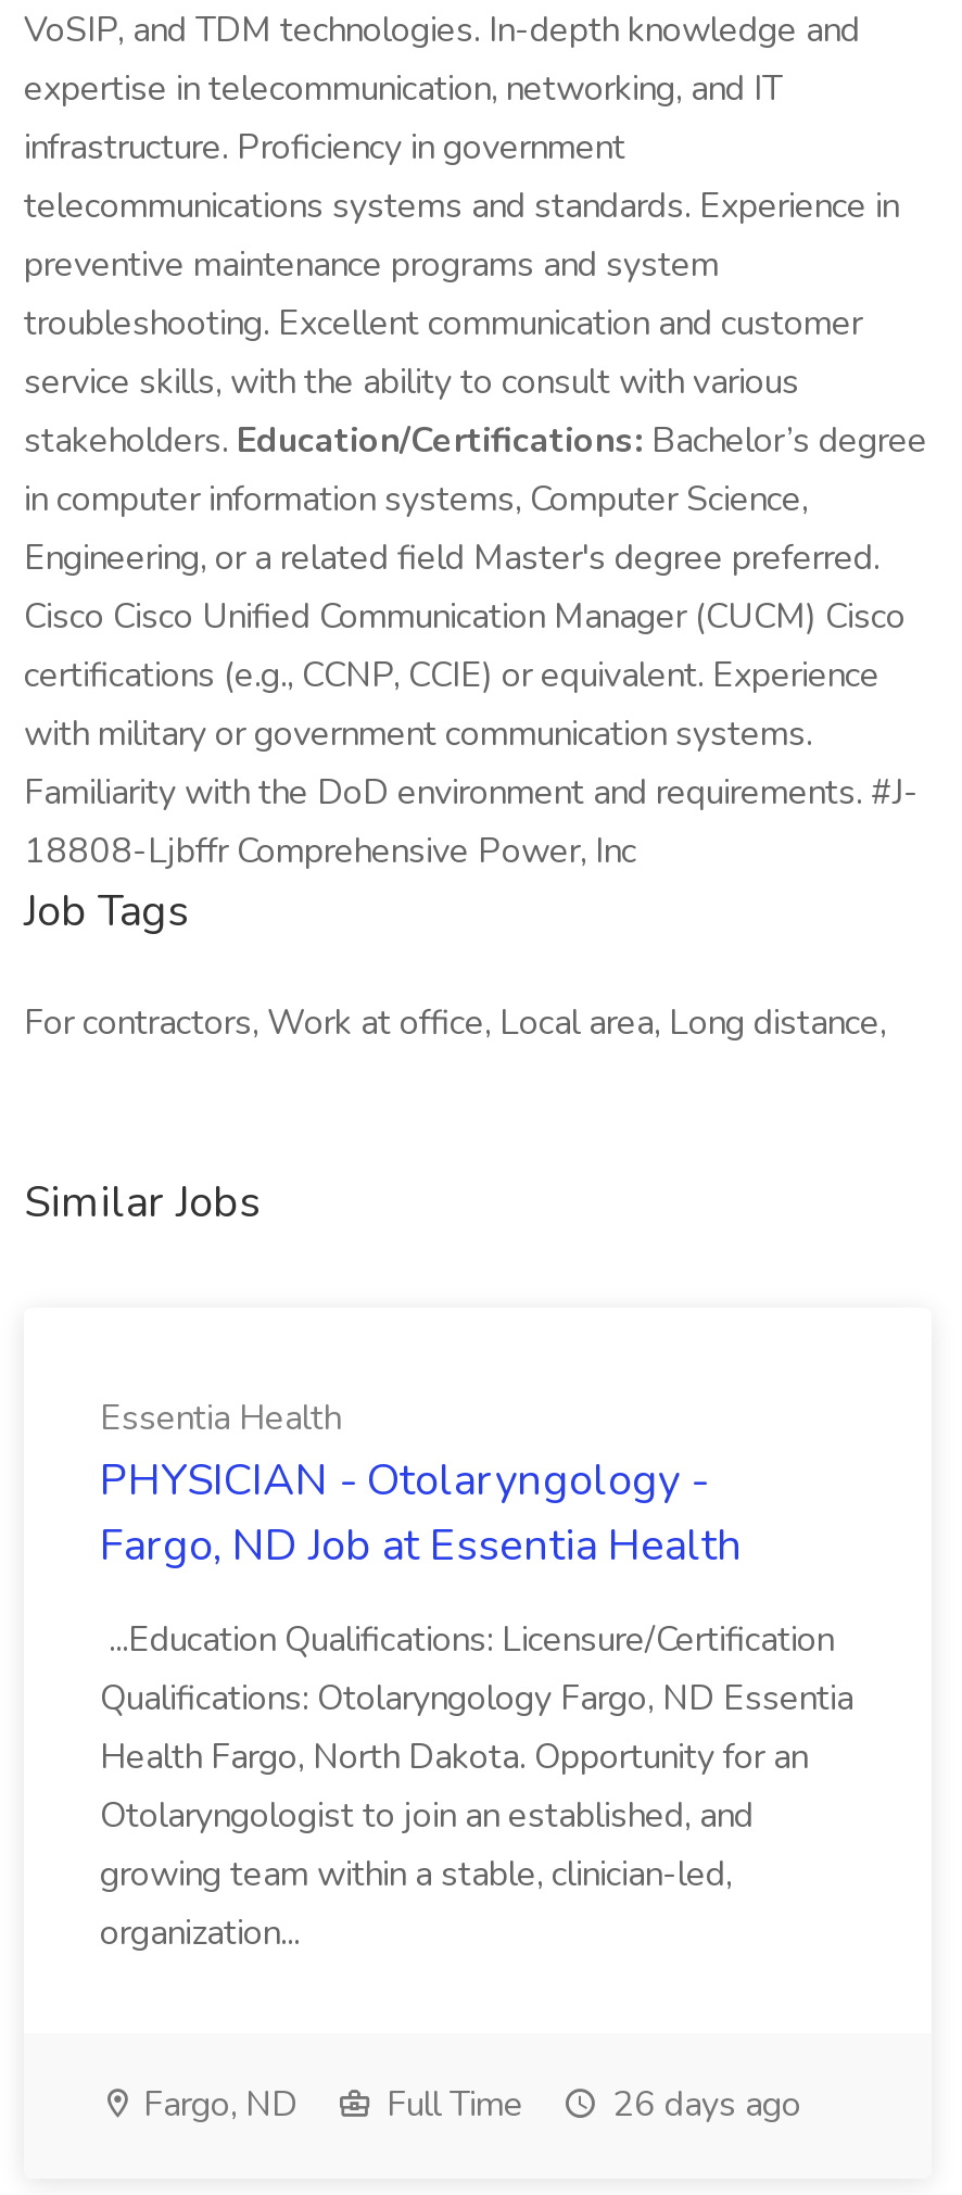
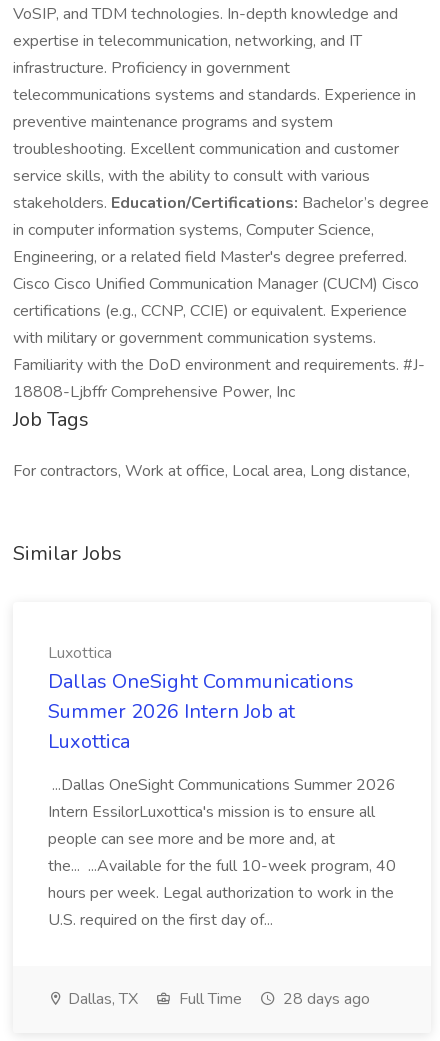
[100,1395,743,1575] Essentia Health | PHYSICIAN - Otolaryngology - | Fargo, ND Job at Essentia Health -> [48,642,354,755] Luxottica | Dallas OneSight Communications | Summer 2026 Intern Job at | Luxottica
[100,1616,853,1957] ...Education Qualifications: Licensure/Certification | Qualifications: Otolaryngology Fargo, ND Essentia | Health Fargo, North Dakota. Opportunity for an | Otolaryngologist to join an established, and | growing team within a stable, clinician-led, | organization... -> [48,774,396,931] ...Dallas OneSight Communications Summer 2026 | Intern EssilorLuxottica's mission is to ensure all | people can see more and be more and, at | the... ...Available for the full 10-week program, 40 | hours per week. Legal authorization to work in the | U.S. required on the first day of...
[135,2081,298,2129] Fargo, ND -> [64,988,138,1010] Dallas, TX
[604,2081,801,2129] 26 days ago -> [279,988,370,1010] 28 days ago

